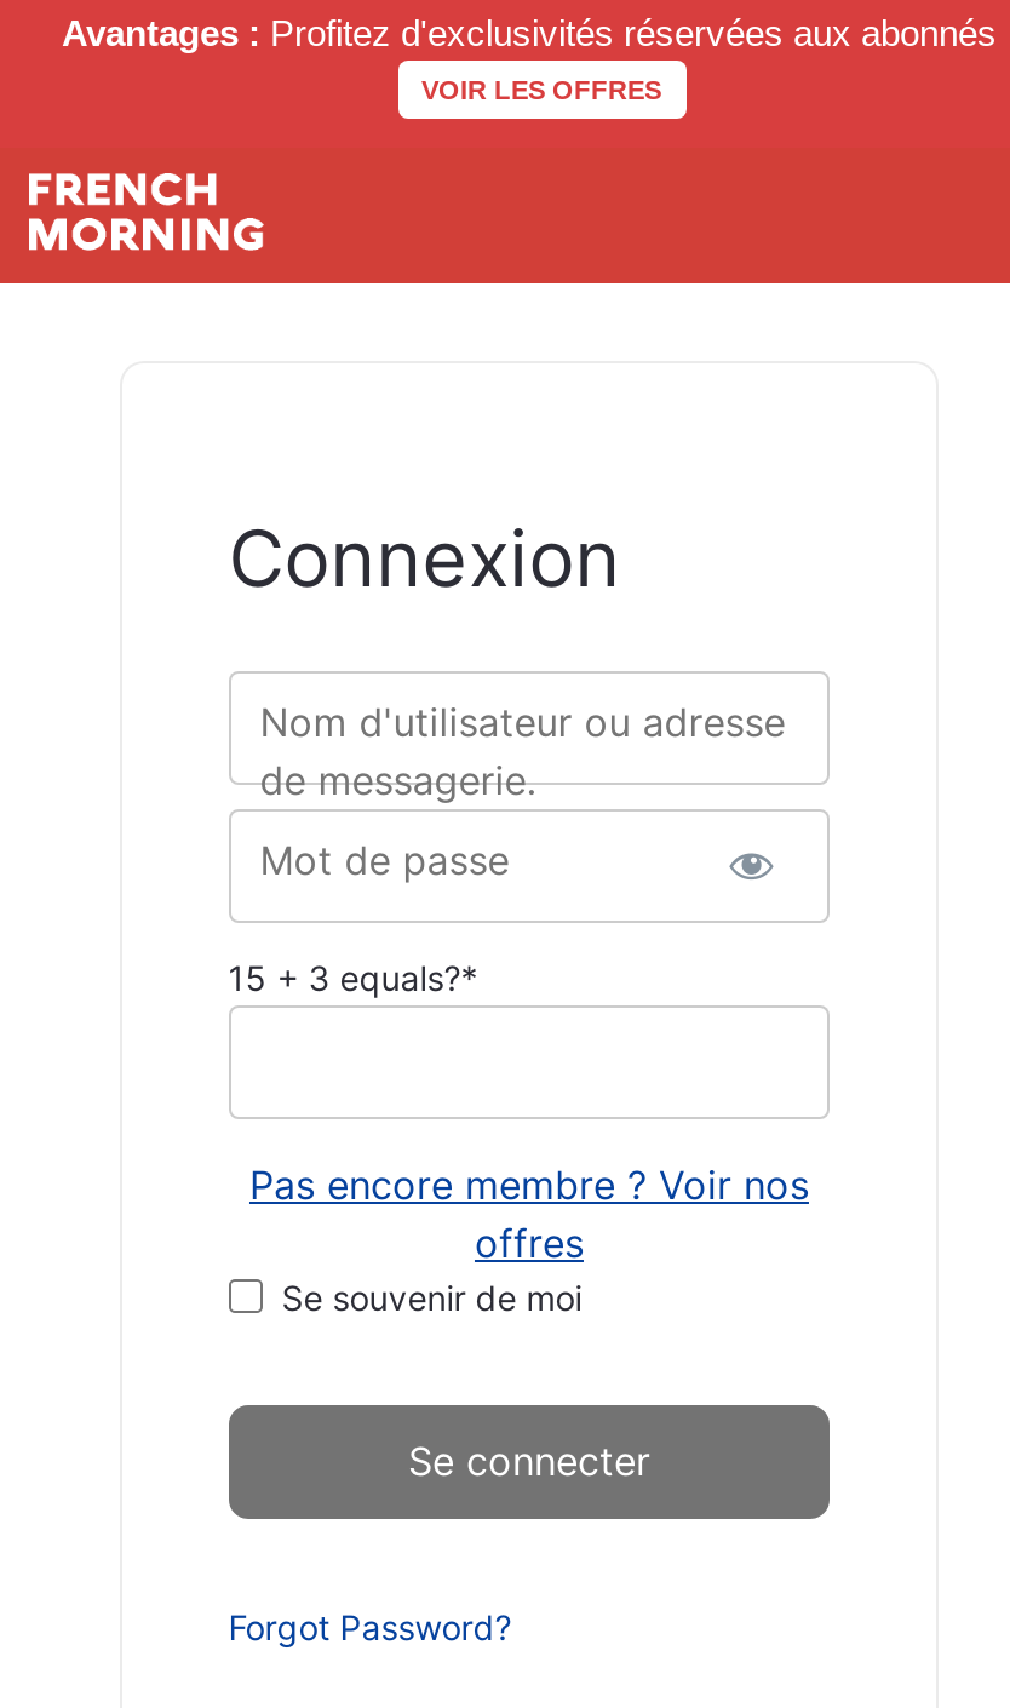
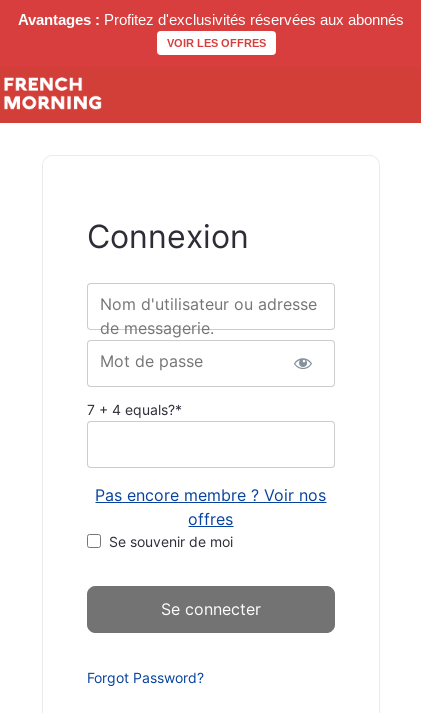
[228,957,478,998] 15 + 3 equals?* -> [87,401,182,418] 7 + 4 equals?*

